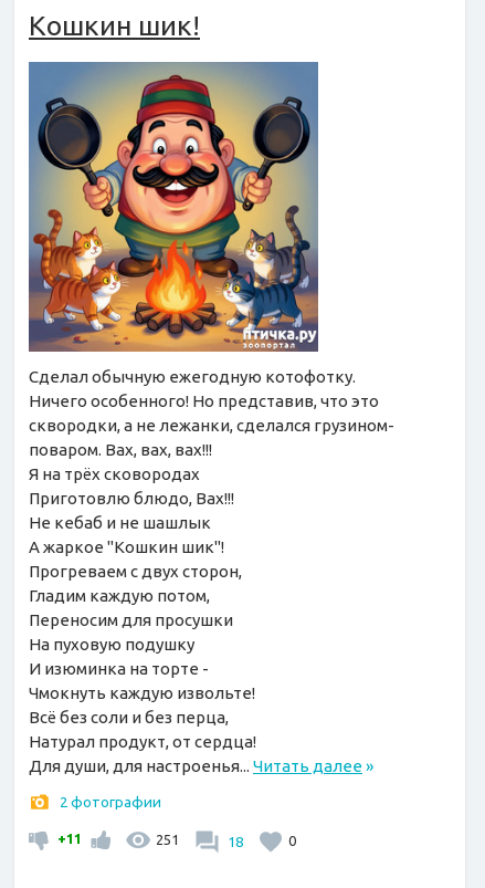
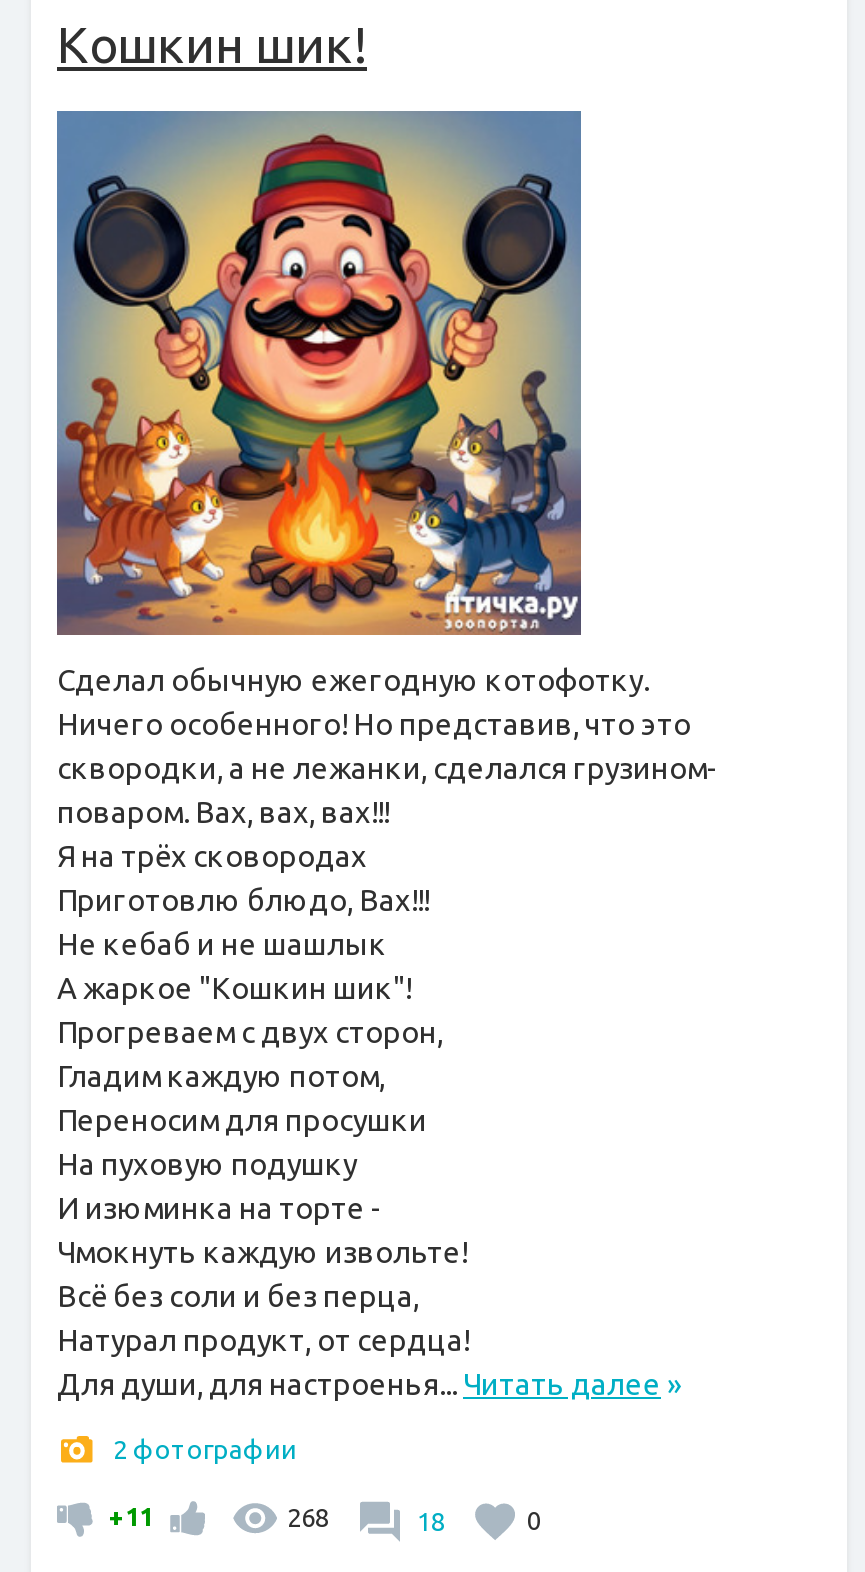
[156,831,179,847] 251 -> [287,1503,329,1531] 268

